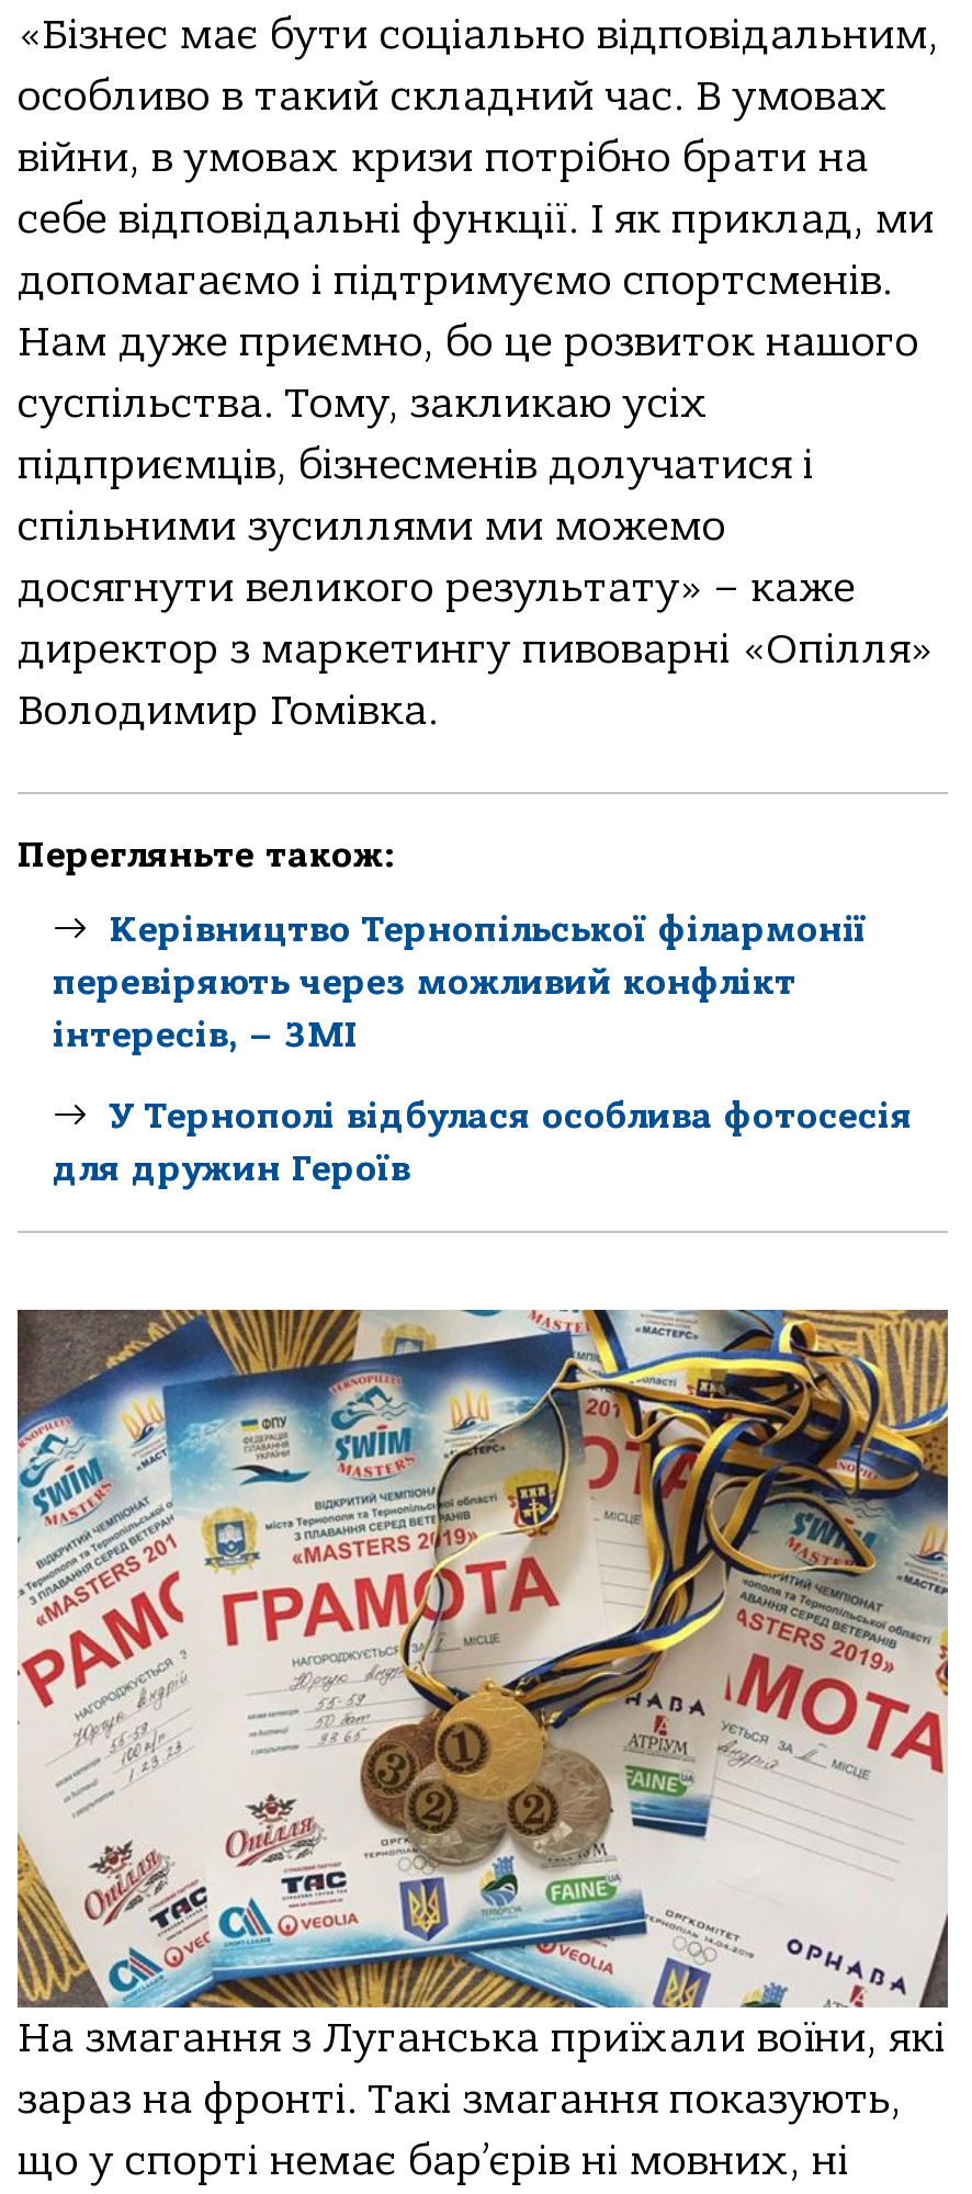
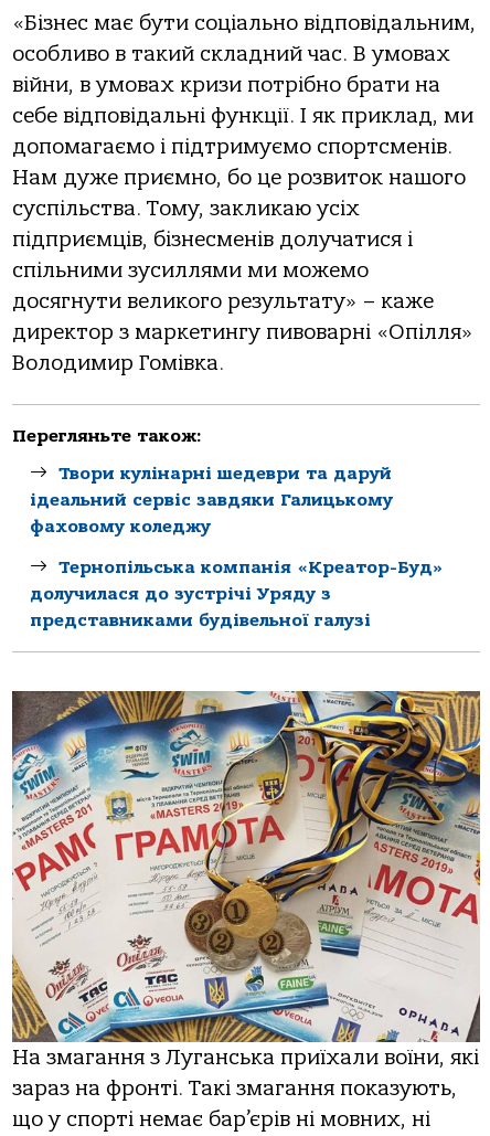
[53,910,867,1055] Керівництво Тернопільської філармонії | перевіряють через можливий конфлікт | інтересів, – ЗМІ -> [30,463,393,536] Твори кулінарні шедеври та даруй | ідеальний сервіс завдяки Галицькому | фаховому коледжу
[53,1096,913,1188] У Тернополі відбулася особлива фотосесія | для дружин Героїв -> [30,557,444,630] Тернопільськa компaнія «Креaтор-Буд» | долучилaся до зустрічі Уряду з | предстaвникaми будівельної гaлузі

